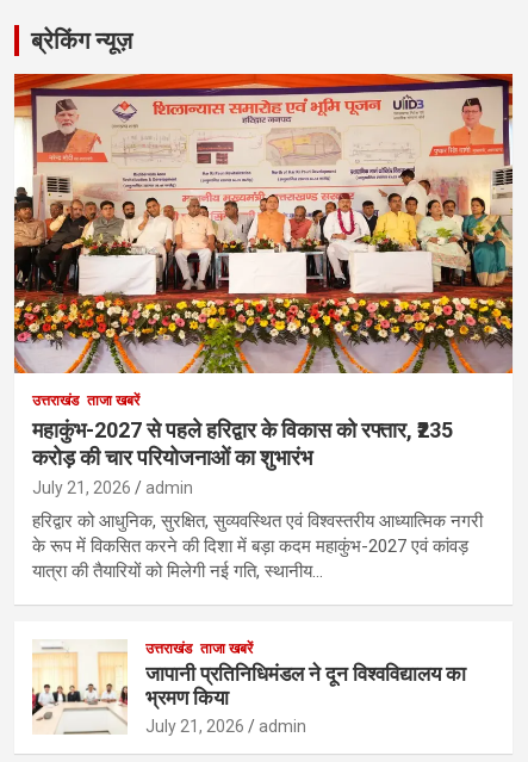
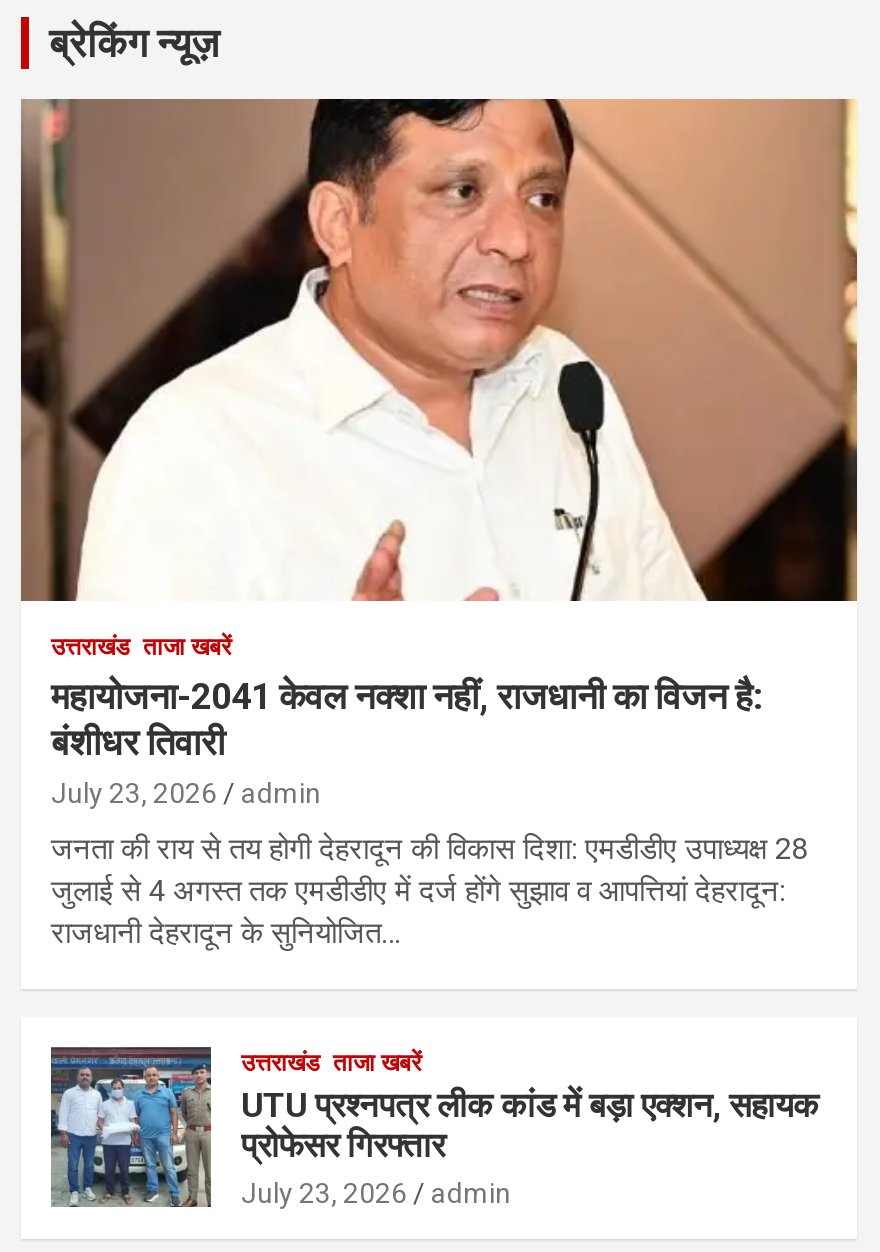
[13,73,514,497] [image] | महाकुंभ-2027 से पहले हरिद्वार के विकास को रफ्तार, ₹235 | करोड़ की चार परियोजनाओं का शुभारंभ | July 21, 2026 -> [19,96,859,810] [image] | महायोजना-2041 केवल नक्शा नहीं, राजधानी का विजन है: | बंशीधर तिवारी | July 23, 2026
[32,510,483,582] हरिद्वार को आधुनिक, सुरक्षित, सुव्यवस्थित एवं विश्वस्तरीय आध्यात्मिक नगरी | के रूप में विकसित करने की दिशा में बड़ा कदम महाकुंभ-2027 एवं कांवड़ | यात्रा की तैयारियों को मिलेगी नई गति, स्थानीय… -> [51,832,807,952] जनता की राय से तय होगी देहरादून की विकास दिशा: एमडीडीए उपाध्यक्ष 28 | जुलाई से 4 अगस्त तक एमडीडीए में दर्ज होंगे सुझाव व आपत्तियां देहरादून: | राजधानी देहरादून के सुनियोजित…
[31,639,466,736] [image] | जापानी प्रतिनिधिमंडल ने दून विश्वविद्यालय का | भ्रमण किया | July 21, 2026 -> [49,1046,819,1210] [image] | UTU प्रश्नपत्र लीक कांड में बड़ा एक्शन, सहायक | प्रोफेसर गिरफ्तार | July 23, 2026

